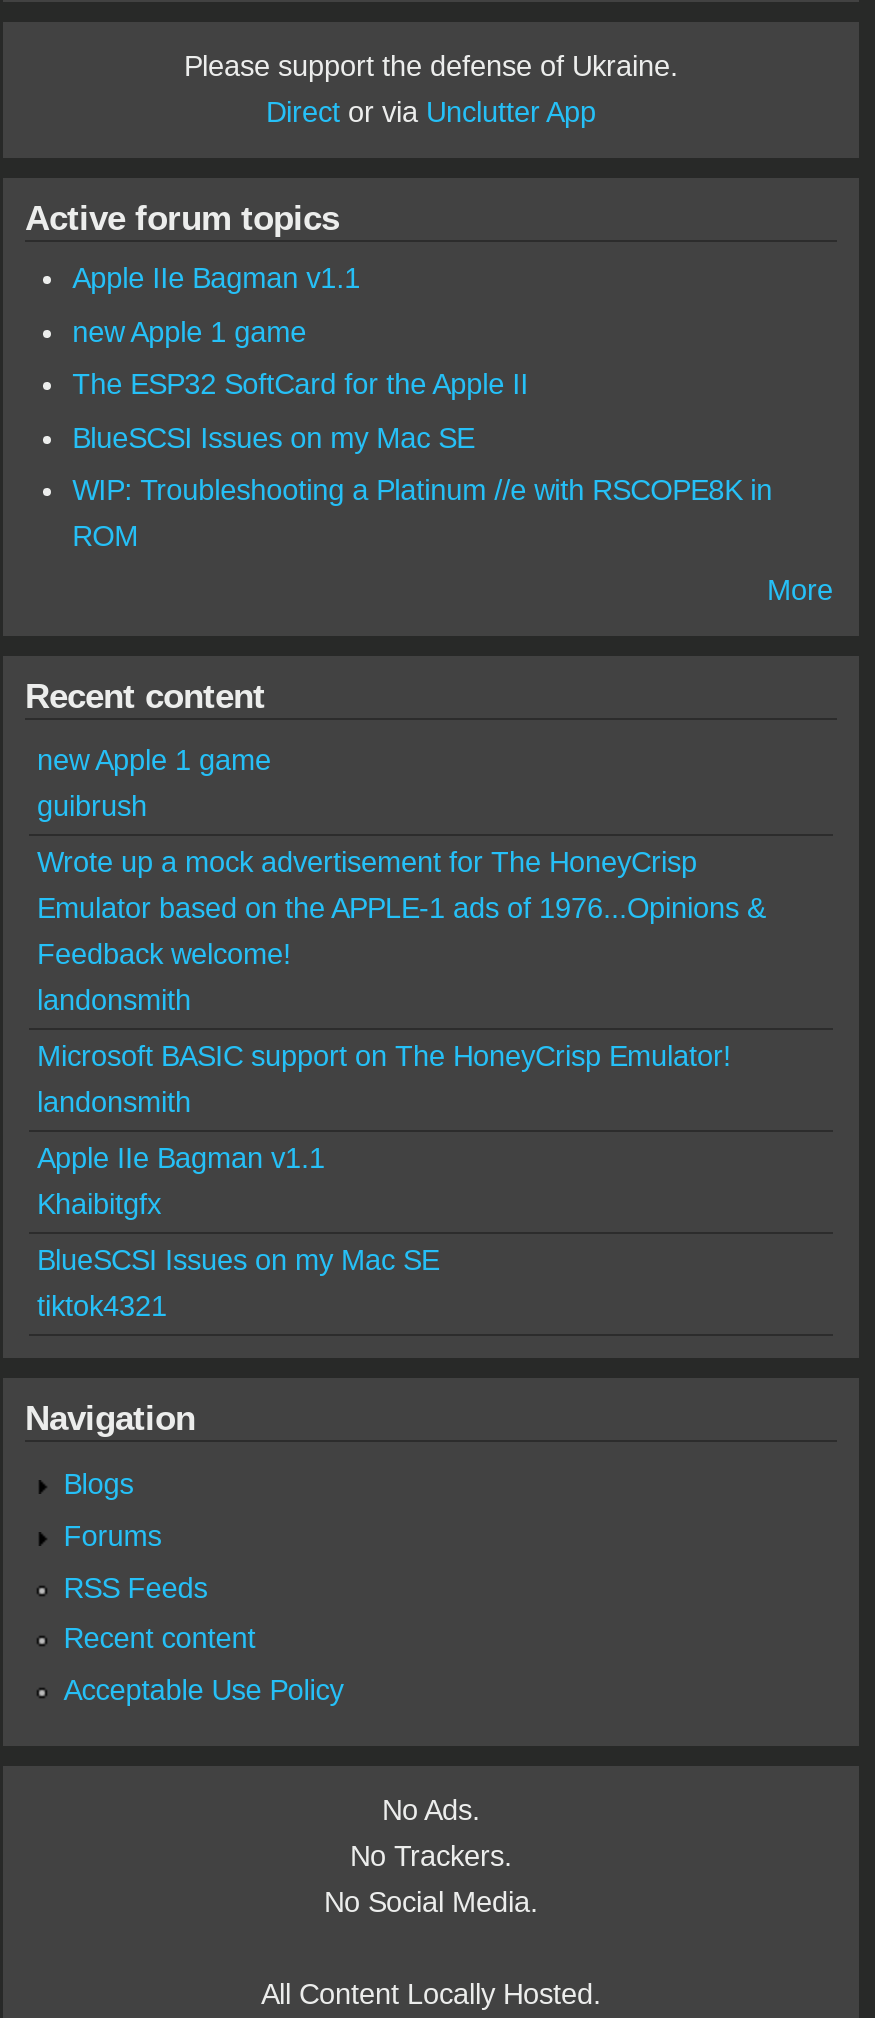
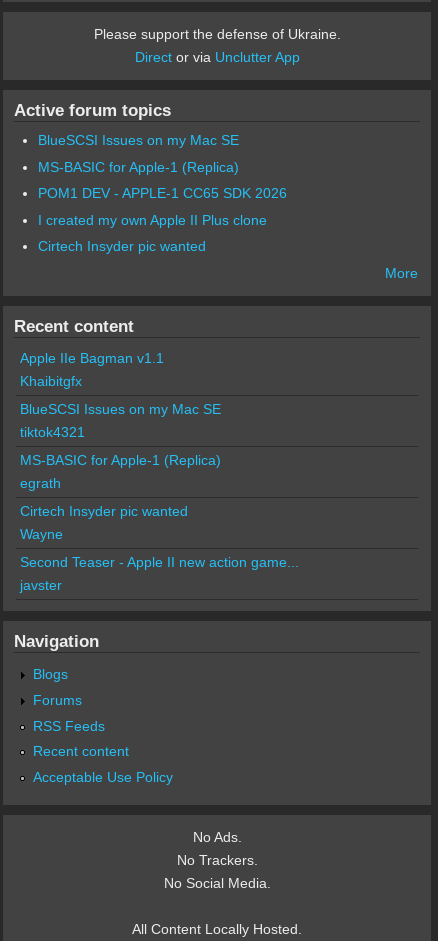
[72,262,528,400] Apple IIe Bagman v1.1 | new Apple 1 game | The ESP32 SoftCard for the Apple II -> none
[72,475,772,553] WIP: Troubleshooting a Platinum //e with RSCOPE8K in | ROM -> [38,159,287,254] MS-BASIC for Apple-1 (Replica) | POM1 DEV - APPLE-1 CC65 SDK 2026 | I created my own Apple II Plus clone | Cirtech Insyder pic wanted
[37,744,765,1118] new Apple 1 game | guibrush | Wrote up a mock advertisement for The HoneyCrisp | Emulator based on the APPLE-1 ads of 1976...Opinions & | Feedback welcome! | landonsmith | Microsoft BASIC support on The HoneyCrisp Emulator! | landonsmith -> none
moved [37,1142,439,1322] -> [20,350,221,440]: Apple IIe Bagman v1.1 | Khaibitgfx | BlueSCSI Issues on my Mac SE | tiktok4321
none -> [20,452,299,593] MS-BASIC for Apple-1 (Replica) | egrath | Cirtech Insyder pic wanted | Wayne | Second Teaser - Apple II new action game... | javster

